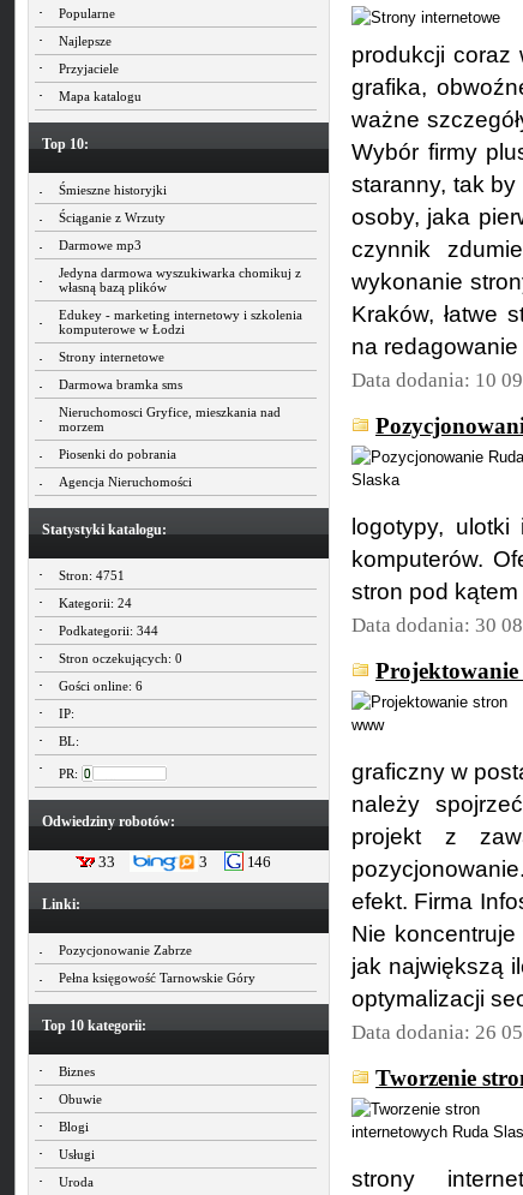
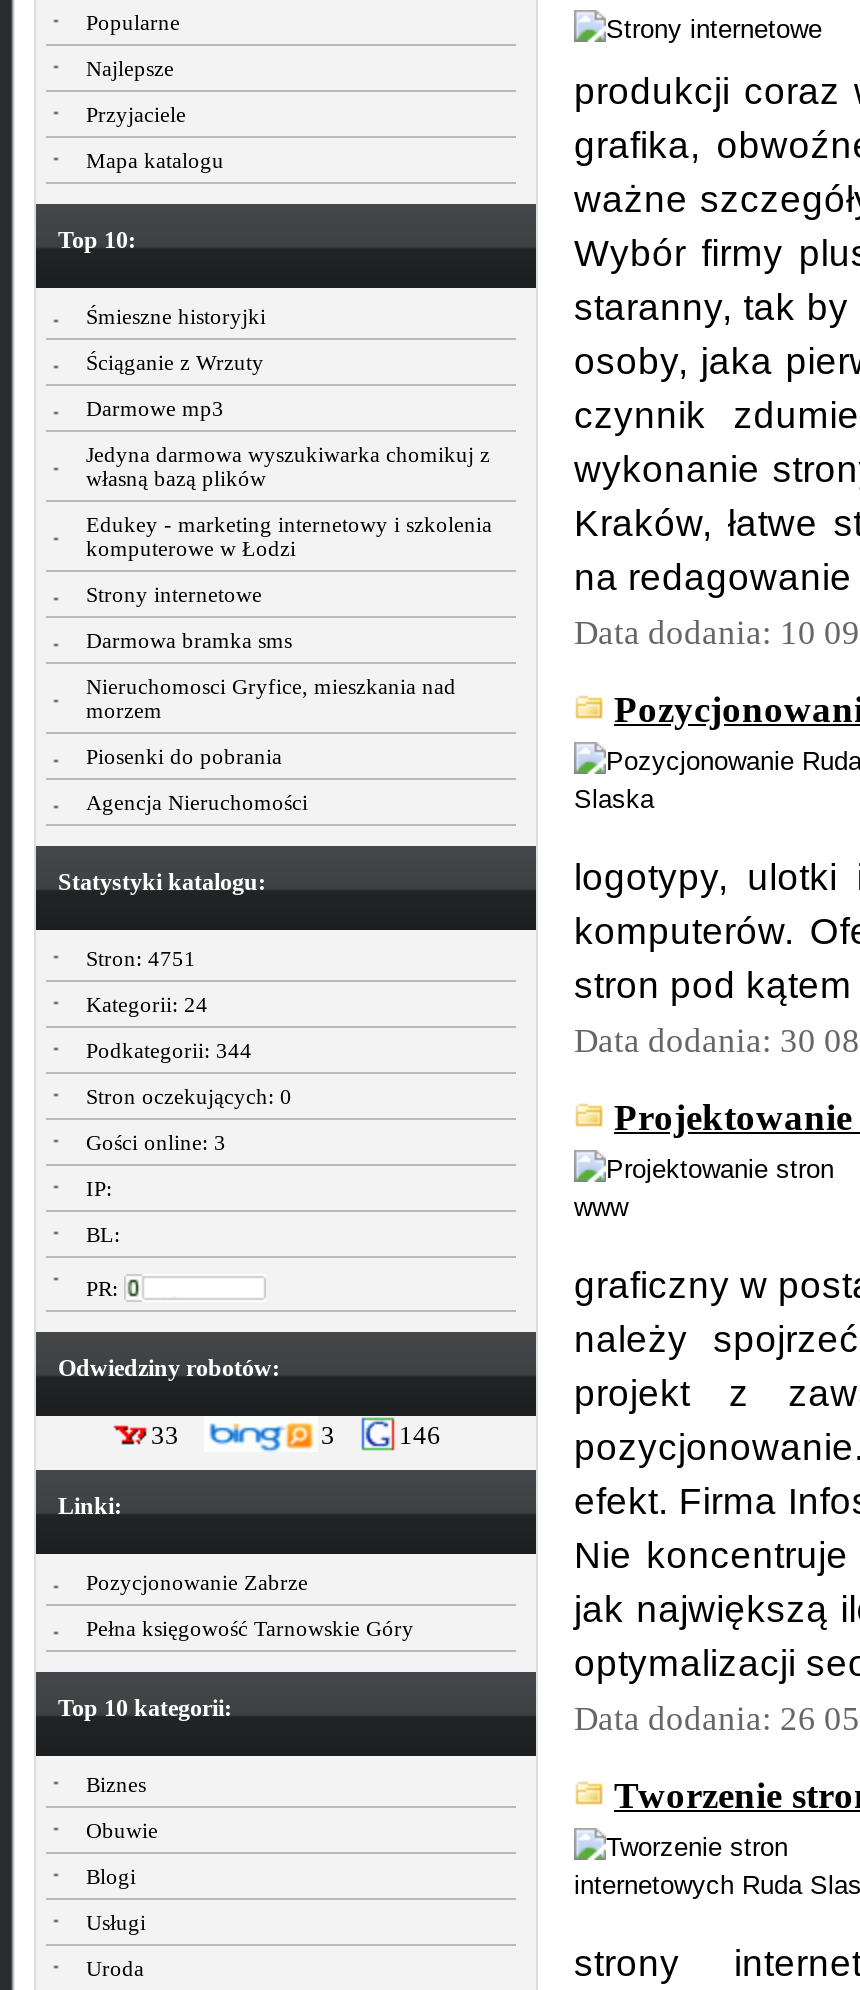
[59,678,143,692] Gości online: 6 -> [86,1129,226,1153] Gości online: 3

